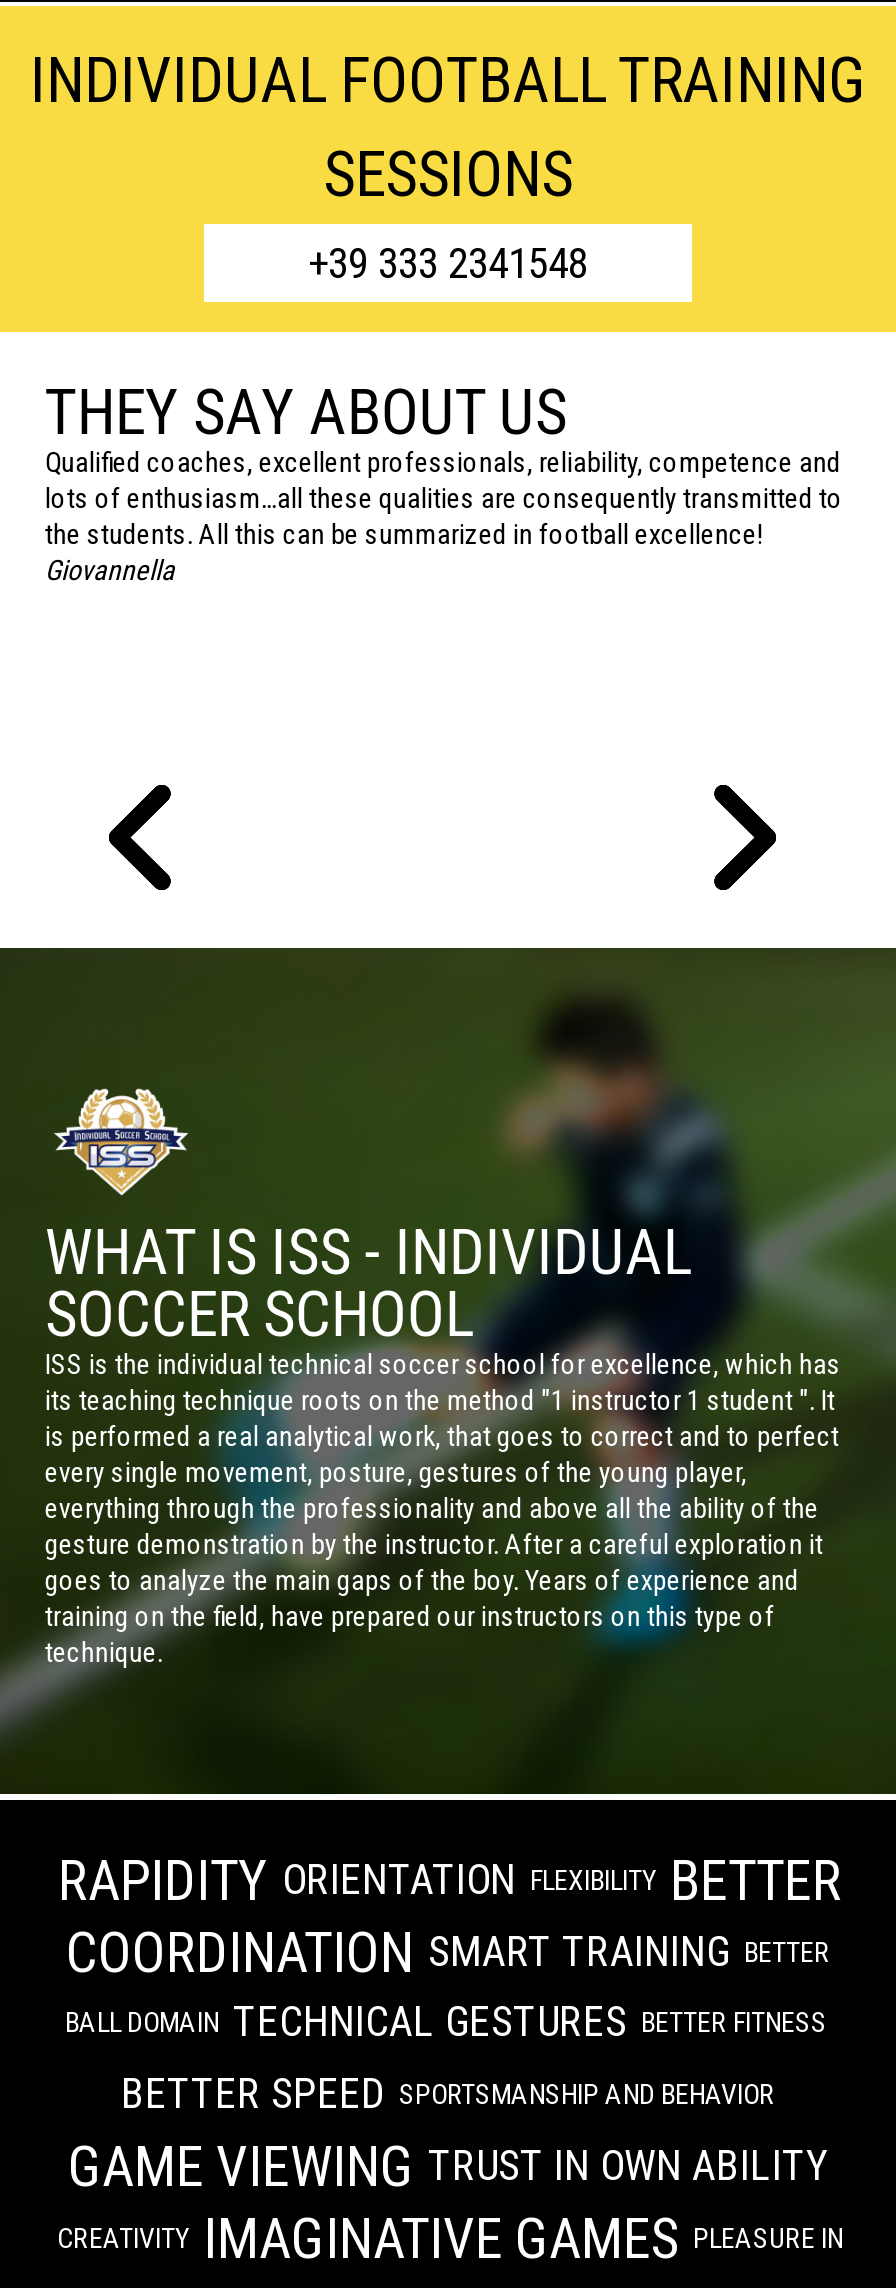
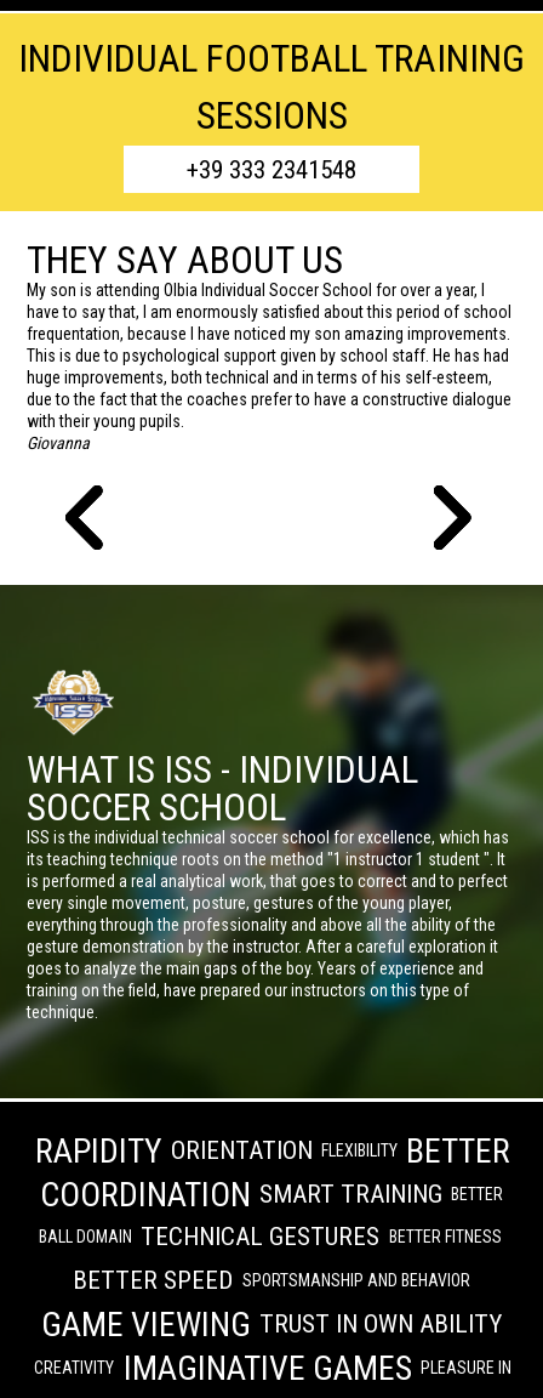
[45,446,843,586] Qualified coaches, excellent professionals, reliability, competence and | lots of enthusiasm…all these qualities are consequently transmitted to | the students. All this can be summarized in football excellence! | Giovannella -> [27,280,512,453] My son is attending Olbia Individual Soccer School for over a year, I | have to say that, I am enormously satisfied about this period of school | frequentation, because I have noticed my son amazing improvements. | This is due to psychological support given by school staff. He has had | huge improvements, both technical and in terms of his self-esteem, | due to the fact that the coaches prefer to have a constructive dialogue | with their young pupils. | Giovanna

